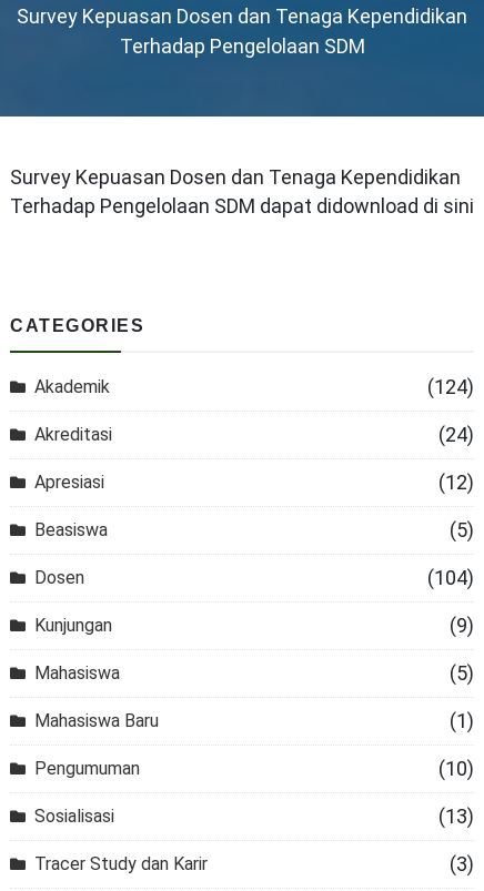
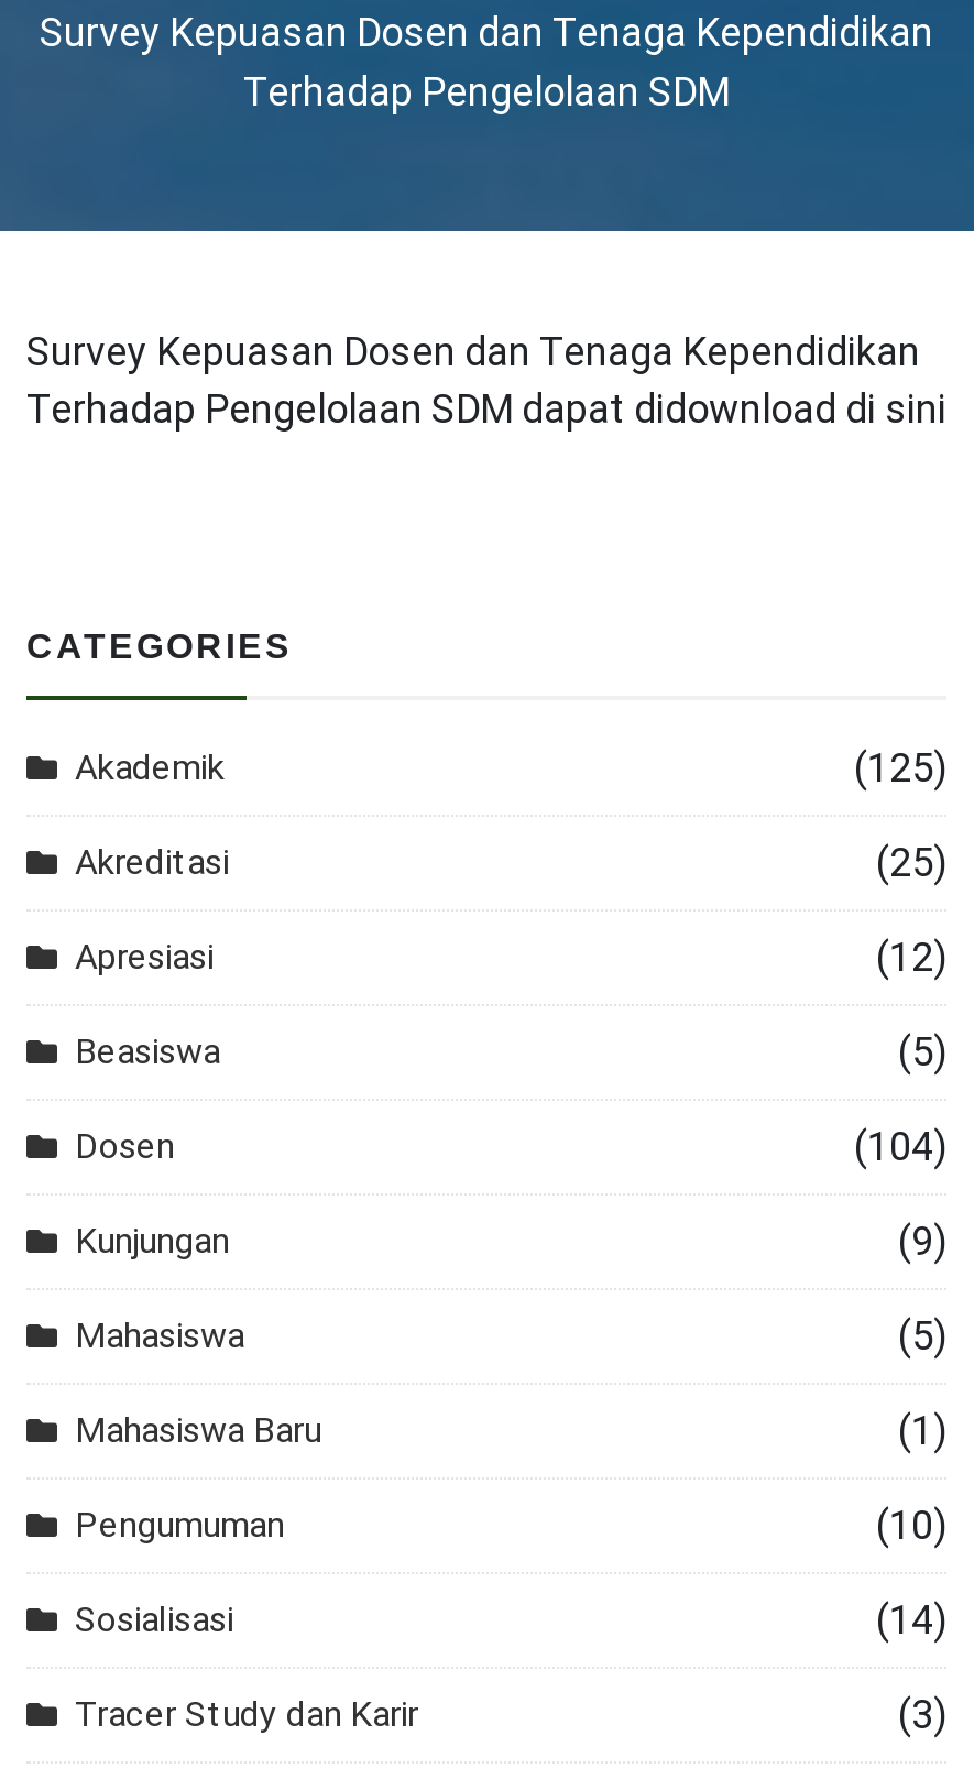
[427,375,474,399] (124) -> [854,745,946,791] (125)
[438,423,474,446] (24) -> [876,840,946,886] (25)
[438,805,474,828] (13) -> [876,1597,946,1643] (14)

